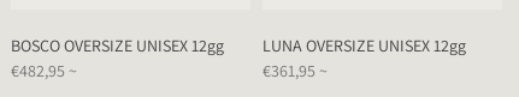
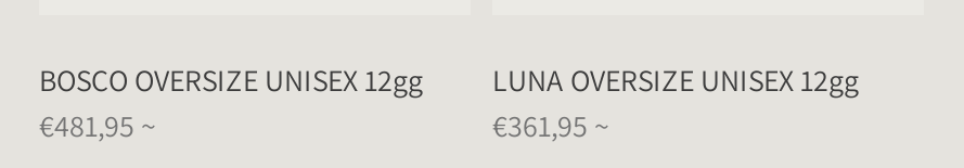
[11,59,77,81] €482,95 ~ -> [39,105,156,144] €481,95 ~

